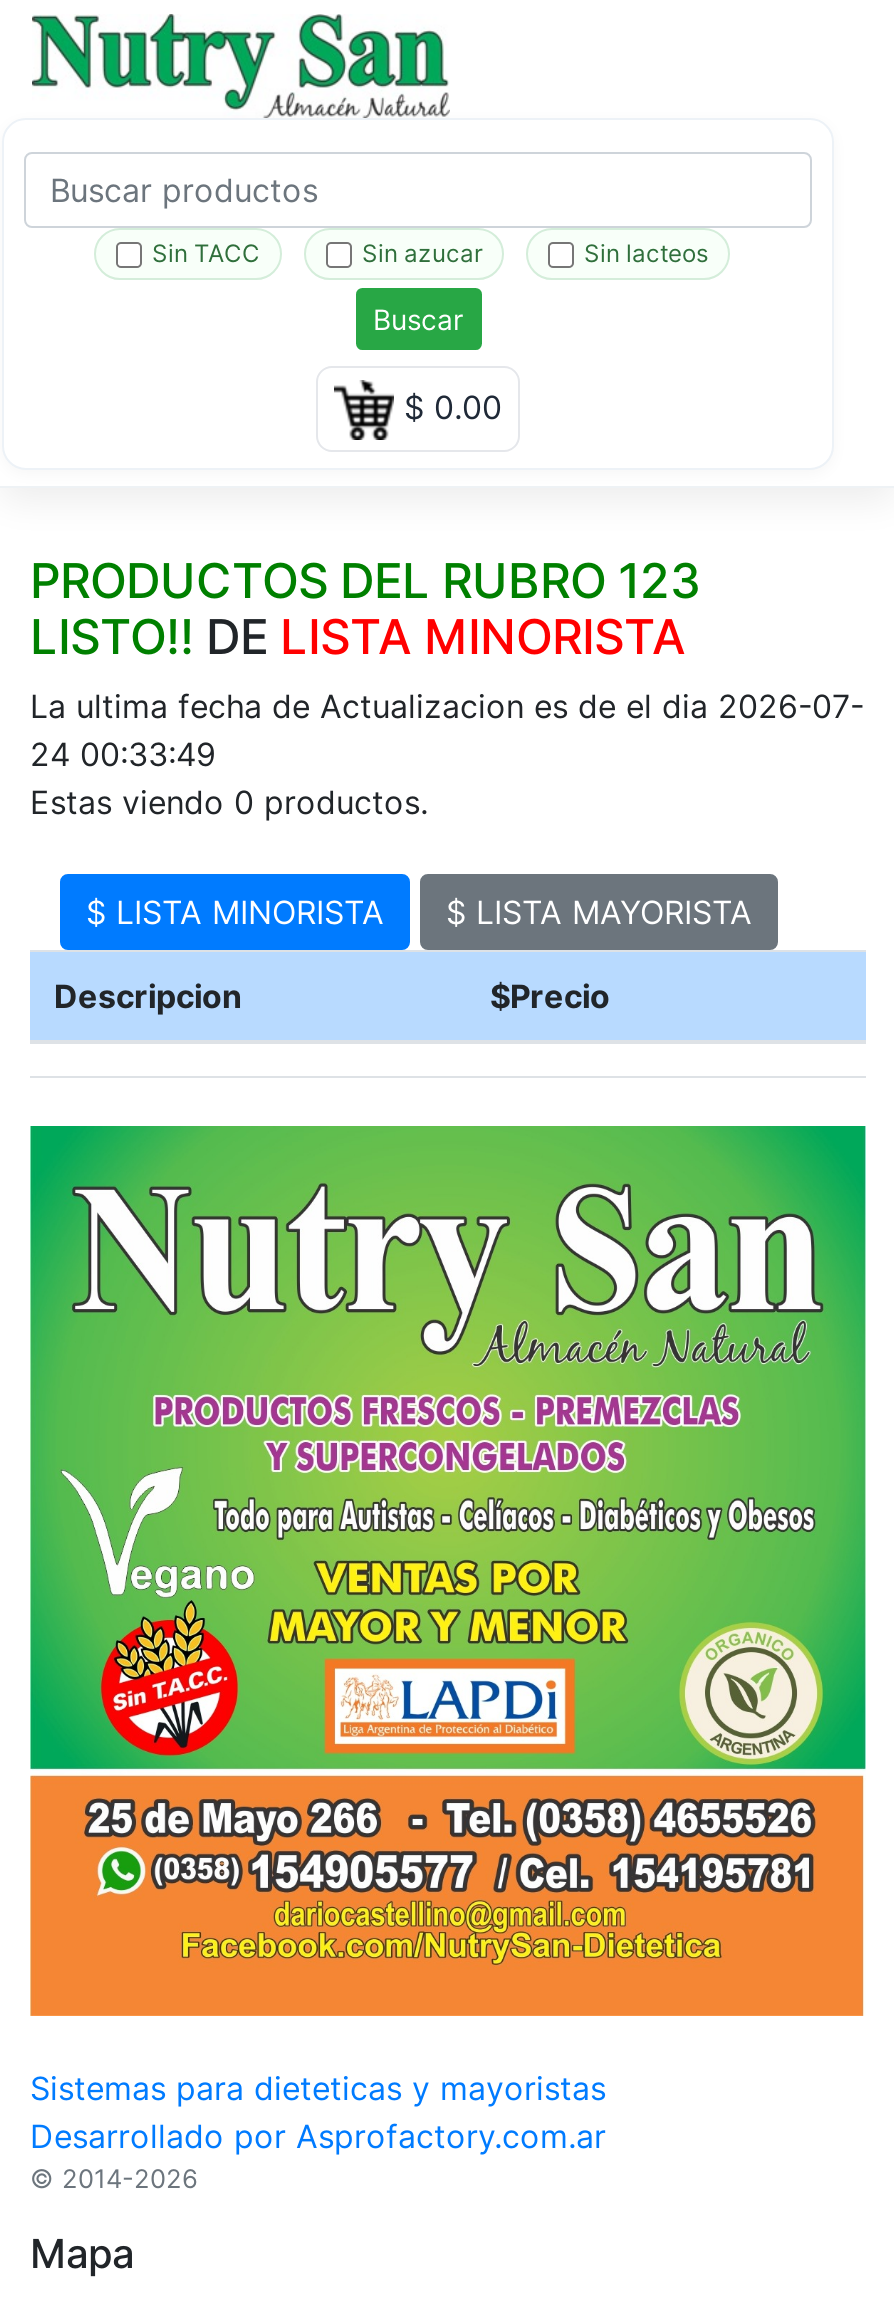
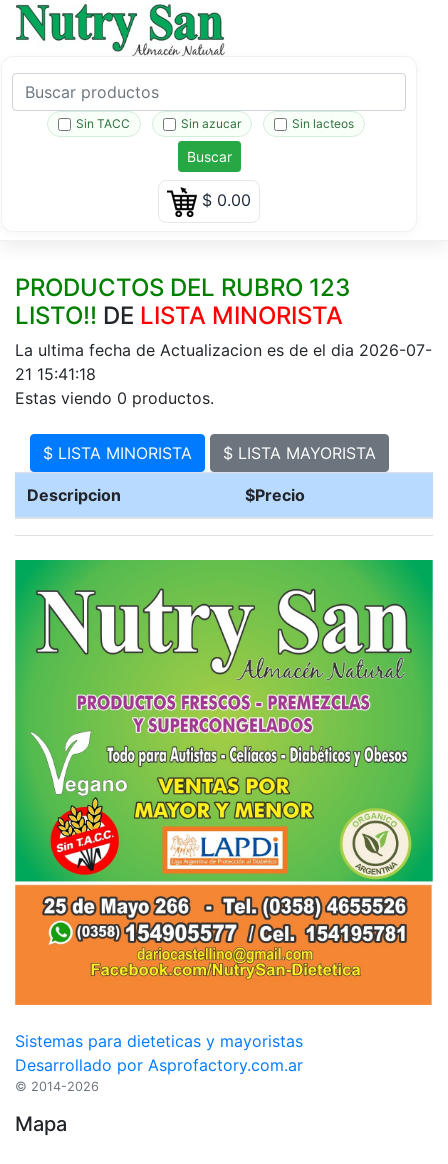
[30,734,216,774] 24 00:33:49 -> [15,364,96,384] 21 15:41:18

